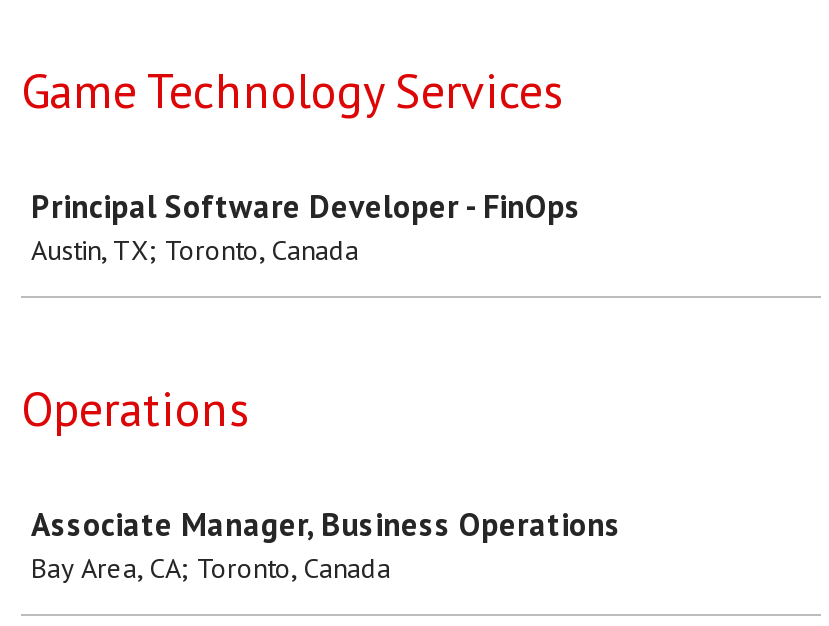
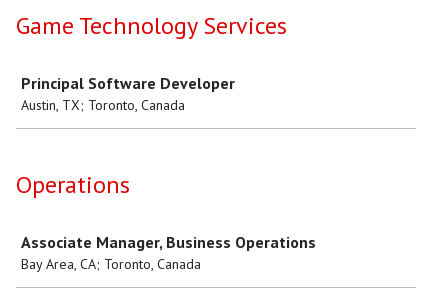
[31,186,581,226] Principal Software Developer - FinOps -> [21,73,235,93] Principal Software Developer

